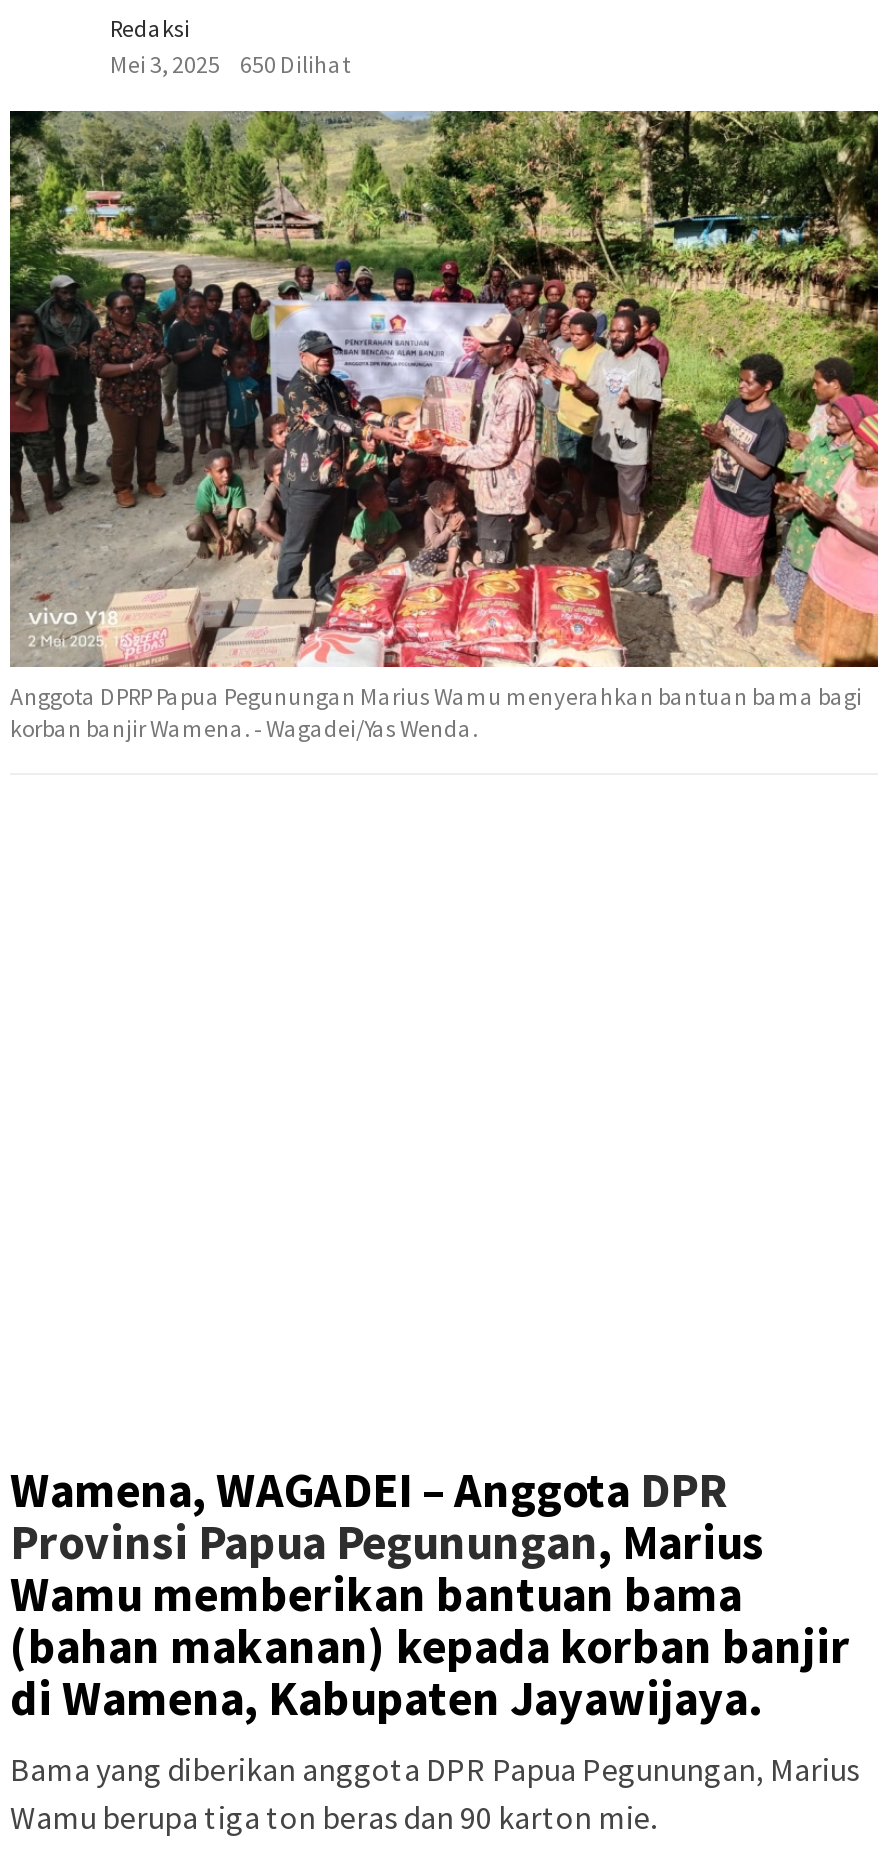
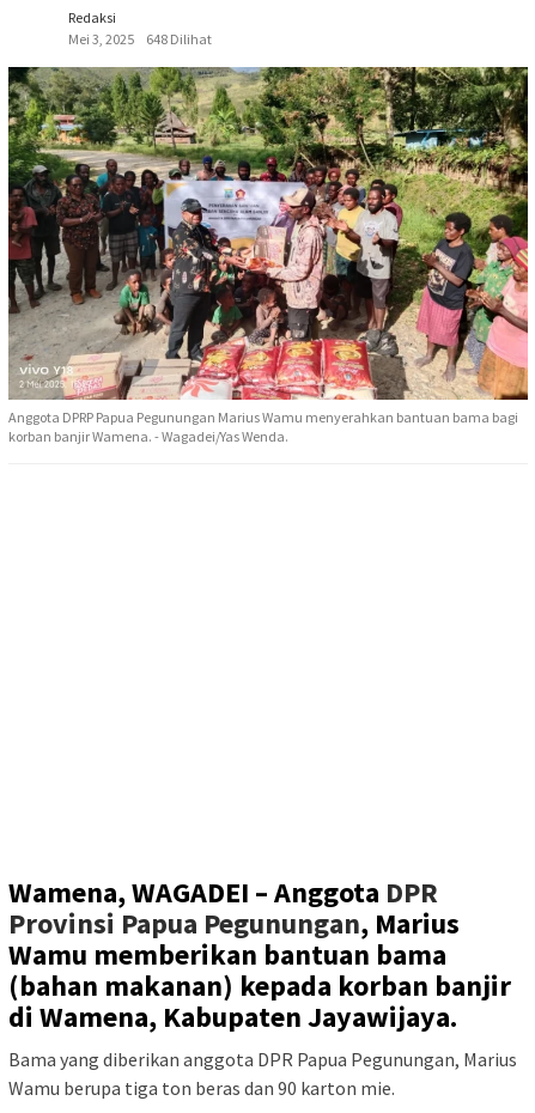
[110,48,350,78] Mei 3, 2025 650 Dilihat -> [68,29,212,47] Mei 3, 2025 648 Dilihat

